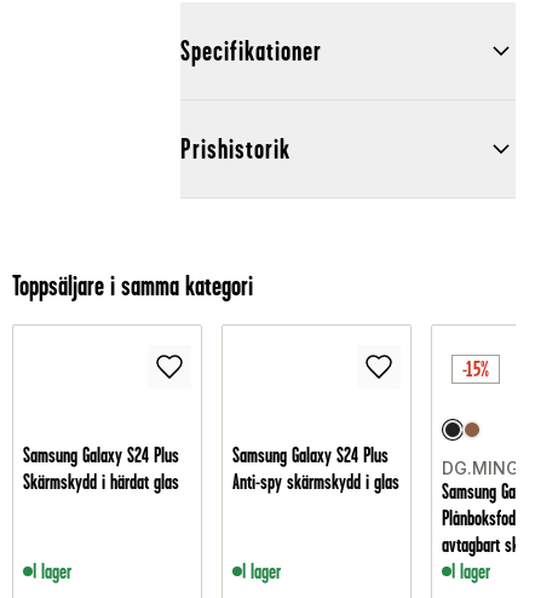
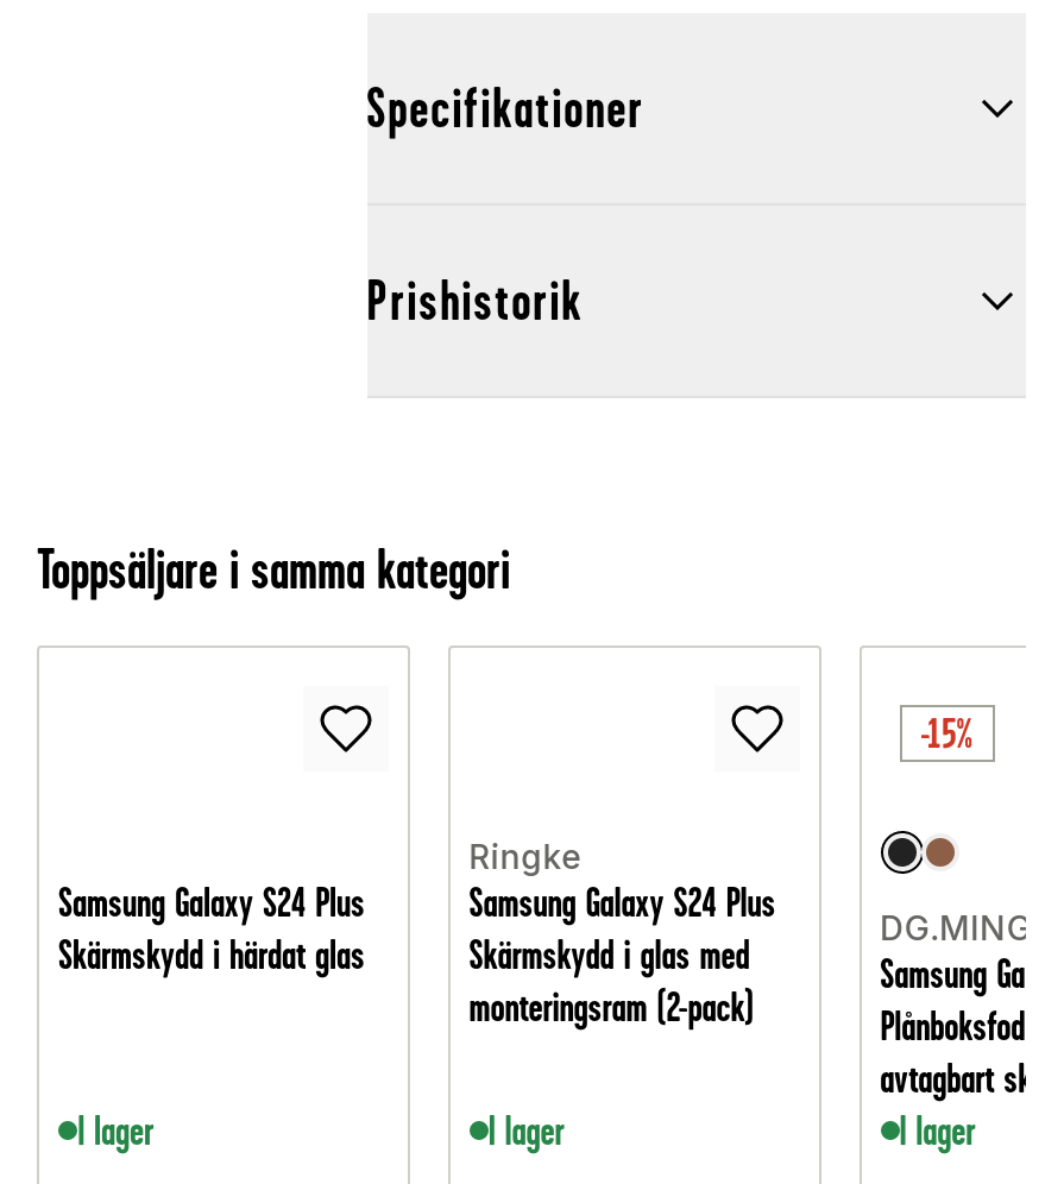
none -> [469,836,583,876] Ringke
[232,470,399,494] Anti-spy skärmskydd i glas -> [469,931,754,1031] Skärmskydd i glas med | monteringsram (2-pack)

